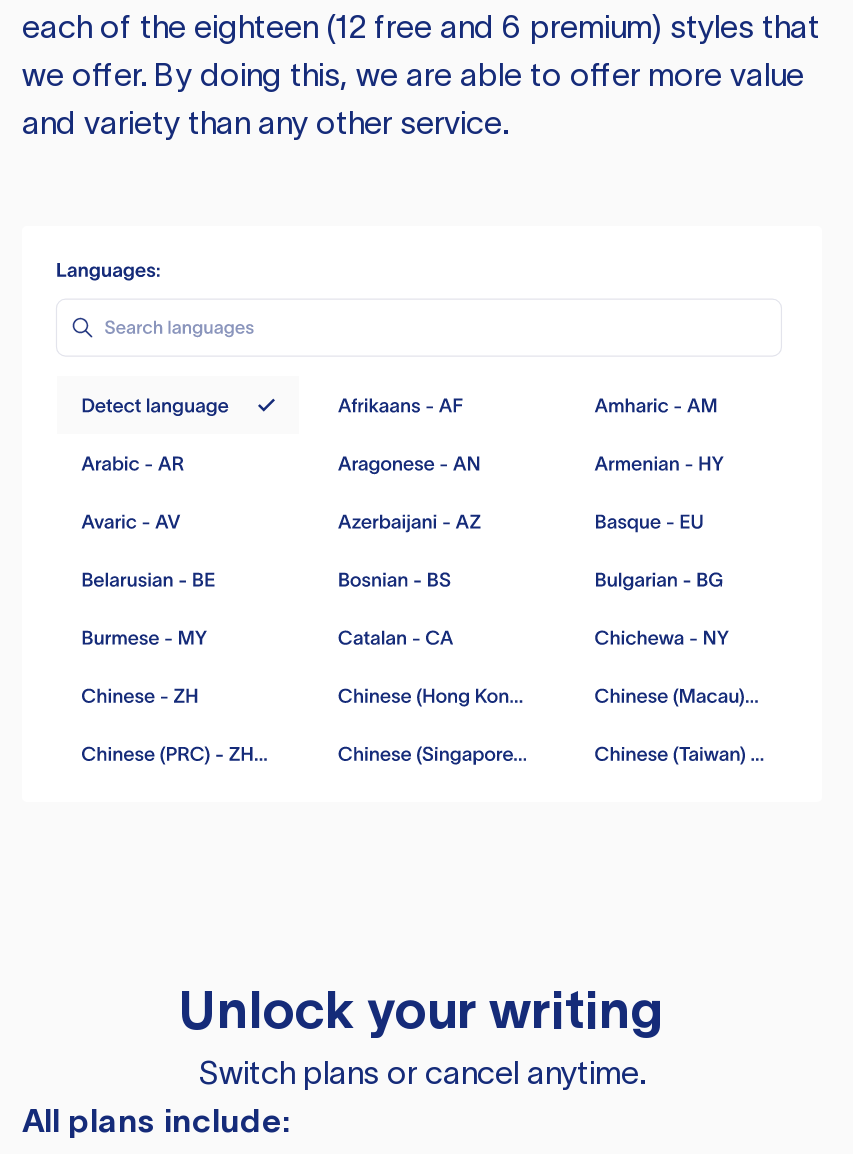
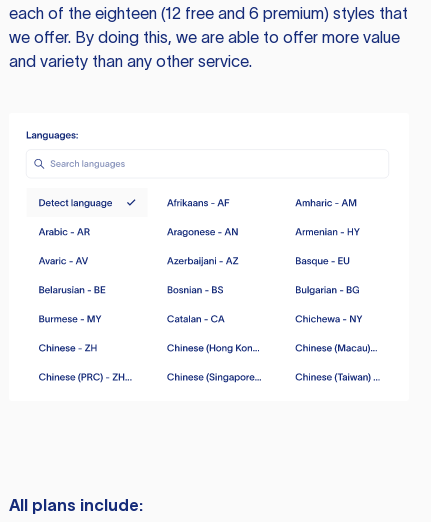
[179,980,665,1090] Unlock your writing | Switch plans or cancel anytime. -> none

